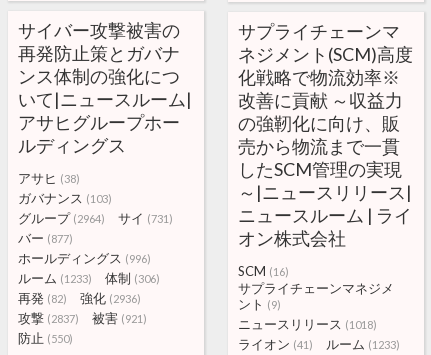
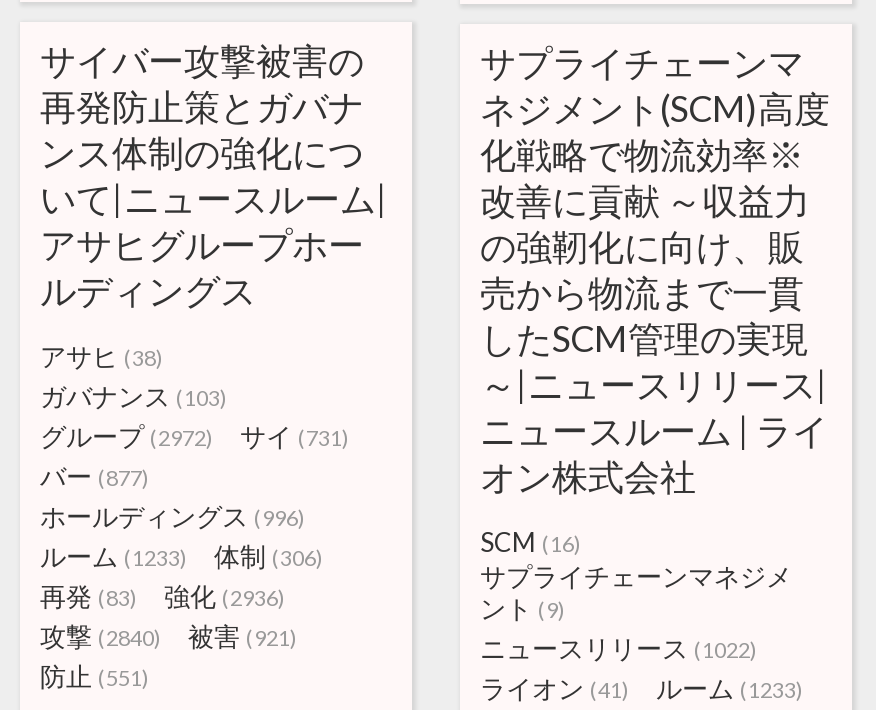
[18,210,173,226] グループ (2964) サイ (731) -> [40,420,350,452] グループ (2972) サイ (731)
[18,290,141,306] 再発 (82) 強化 (2936) -> [40,580,286,612] 再発 (83) 強化 (2936)
[18,310,147,326] 攻撃 (2837) 被害 (921) -> [40,620,298,652] 攻撃 (2840) 被害 (921)
[238,316,377,332] ニュースリリース (1018) -> [480,632,758,664] ニュースリリース (1022)
[18,330,73,346] 防止 (550) -> [40,660,150,692] 防止 (551)

